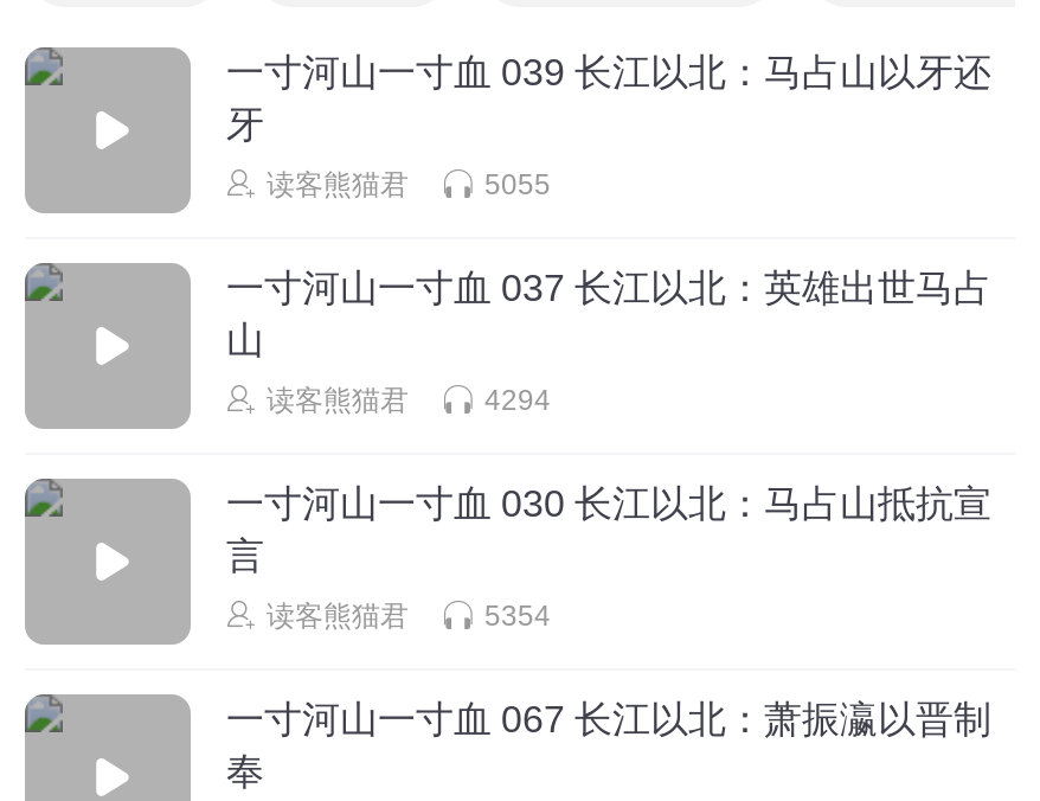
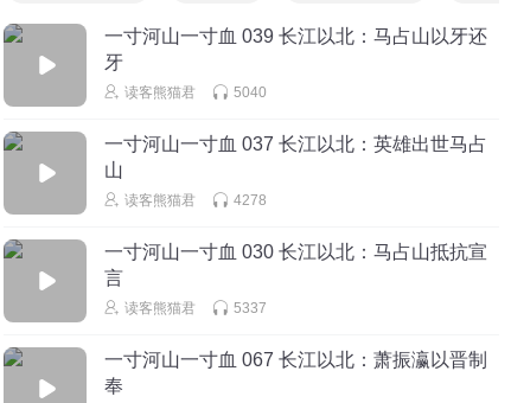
[484,167,551,200] 5055 -> [234,84,267,100] 5040
[484,383,551,416] 4294 -> [234,191,267,208] 4278
[484,598,551,632] 5354 -> [234,299,267,316] 5337

